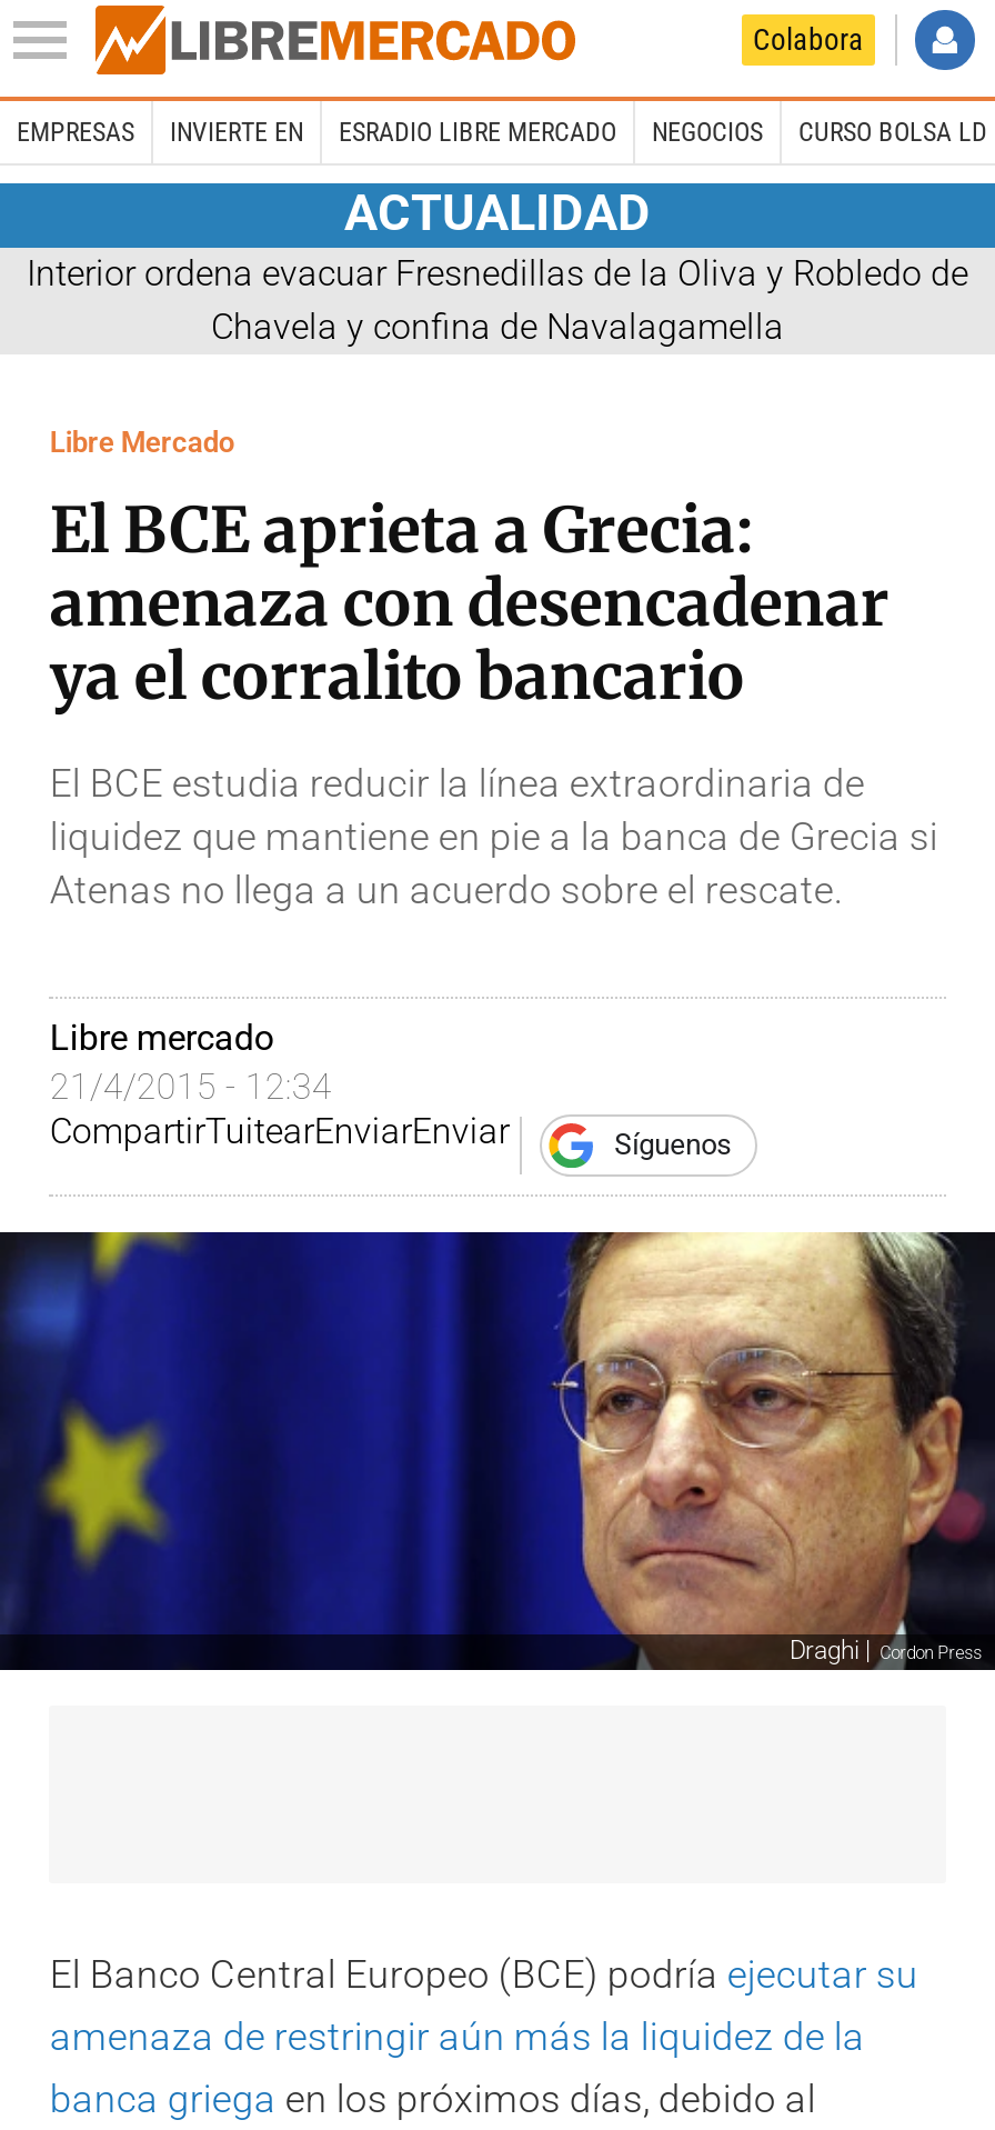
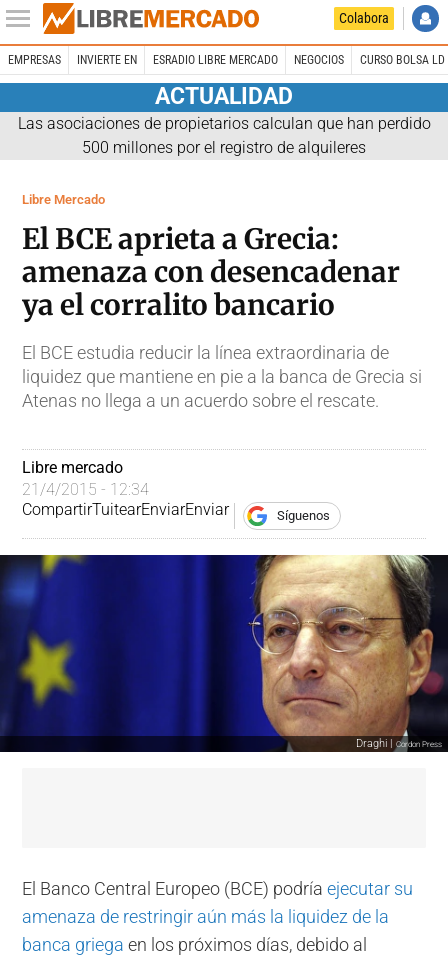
[27,251,968,347] Interior ordena evacuar Fresnedillas de la Oliva y Robledo de | Chavela y confina de Navalagamella -> [17,114,430,157] Las asociaciones de propietarios calculan que han perdido | 500 millones por el registro de alquileres

